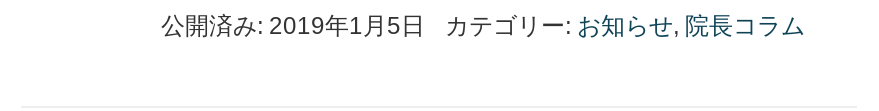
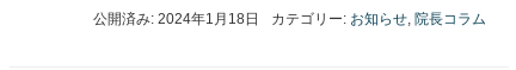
[161,12,425,40] 公開済み: 2019年1月5日 -> [93,11,259,27] 公開済み: 2024年1月18日

